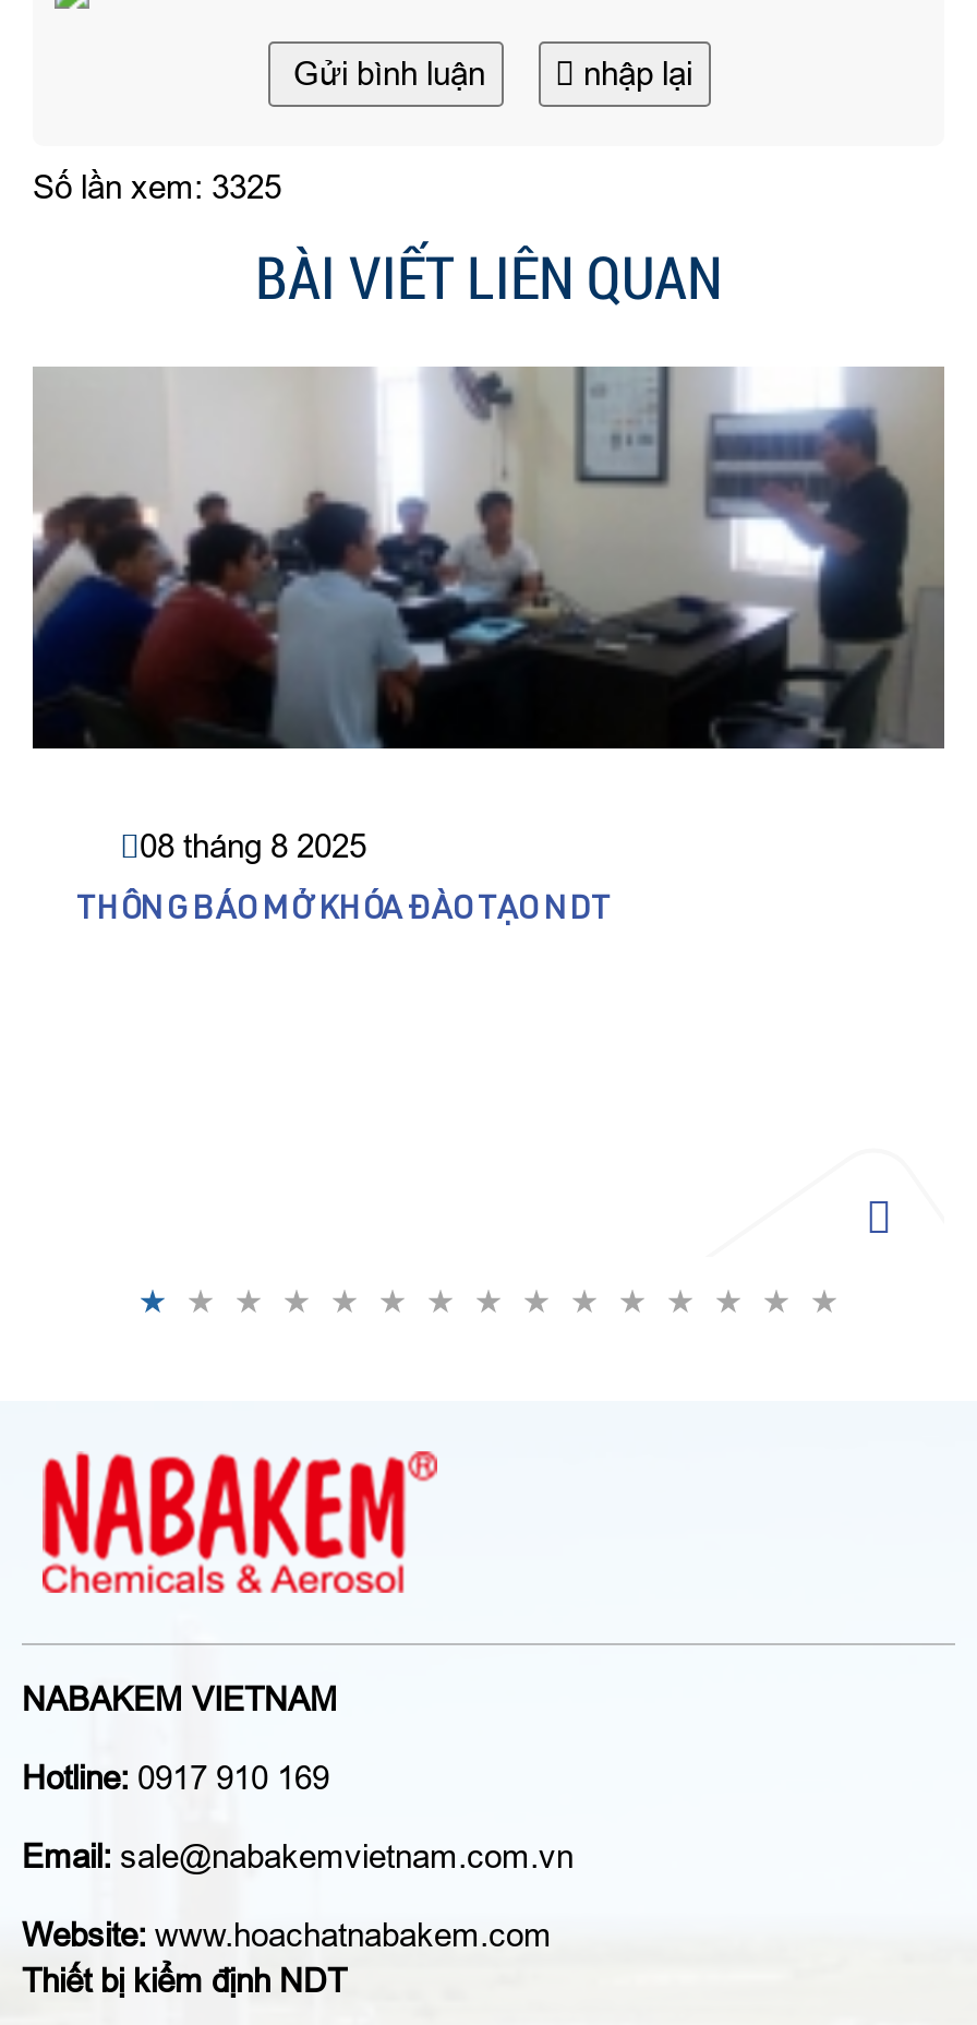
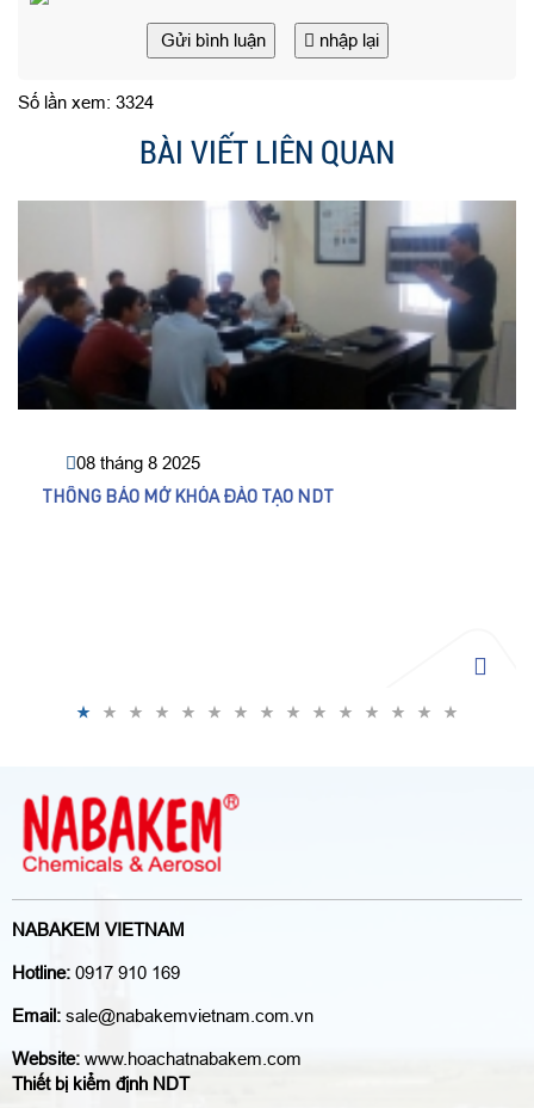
[33,169,281,206] Số lần xem: 3325 -> [18,92,154,113] Số lần xem: 3324

